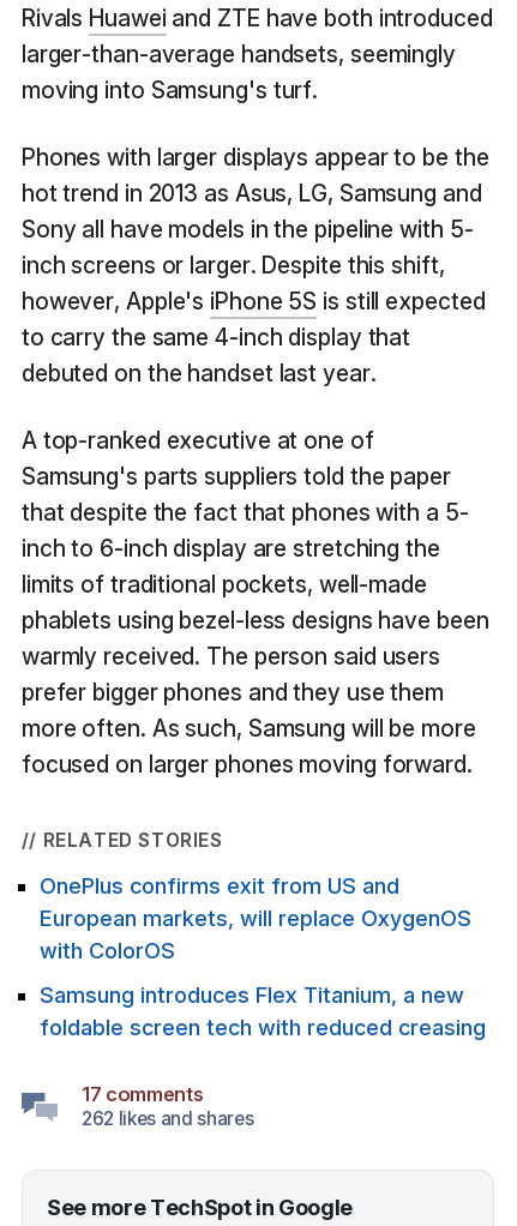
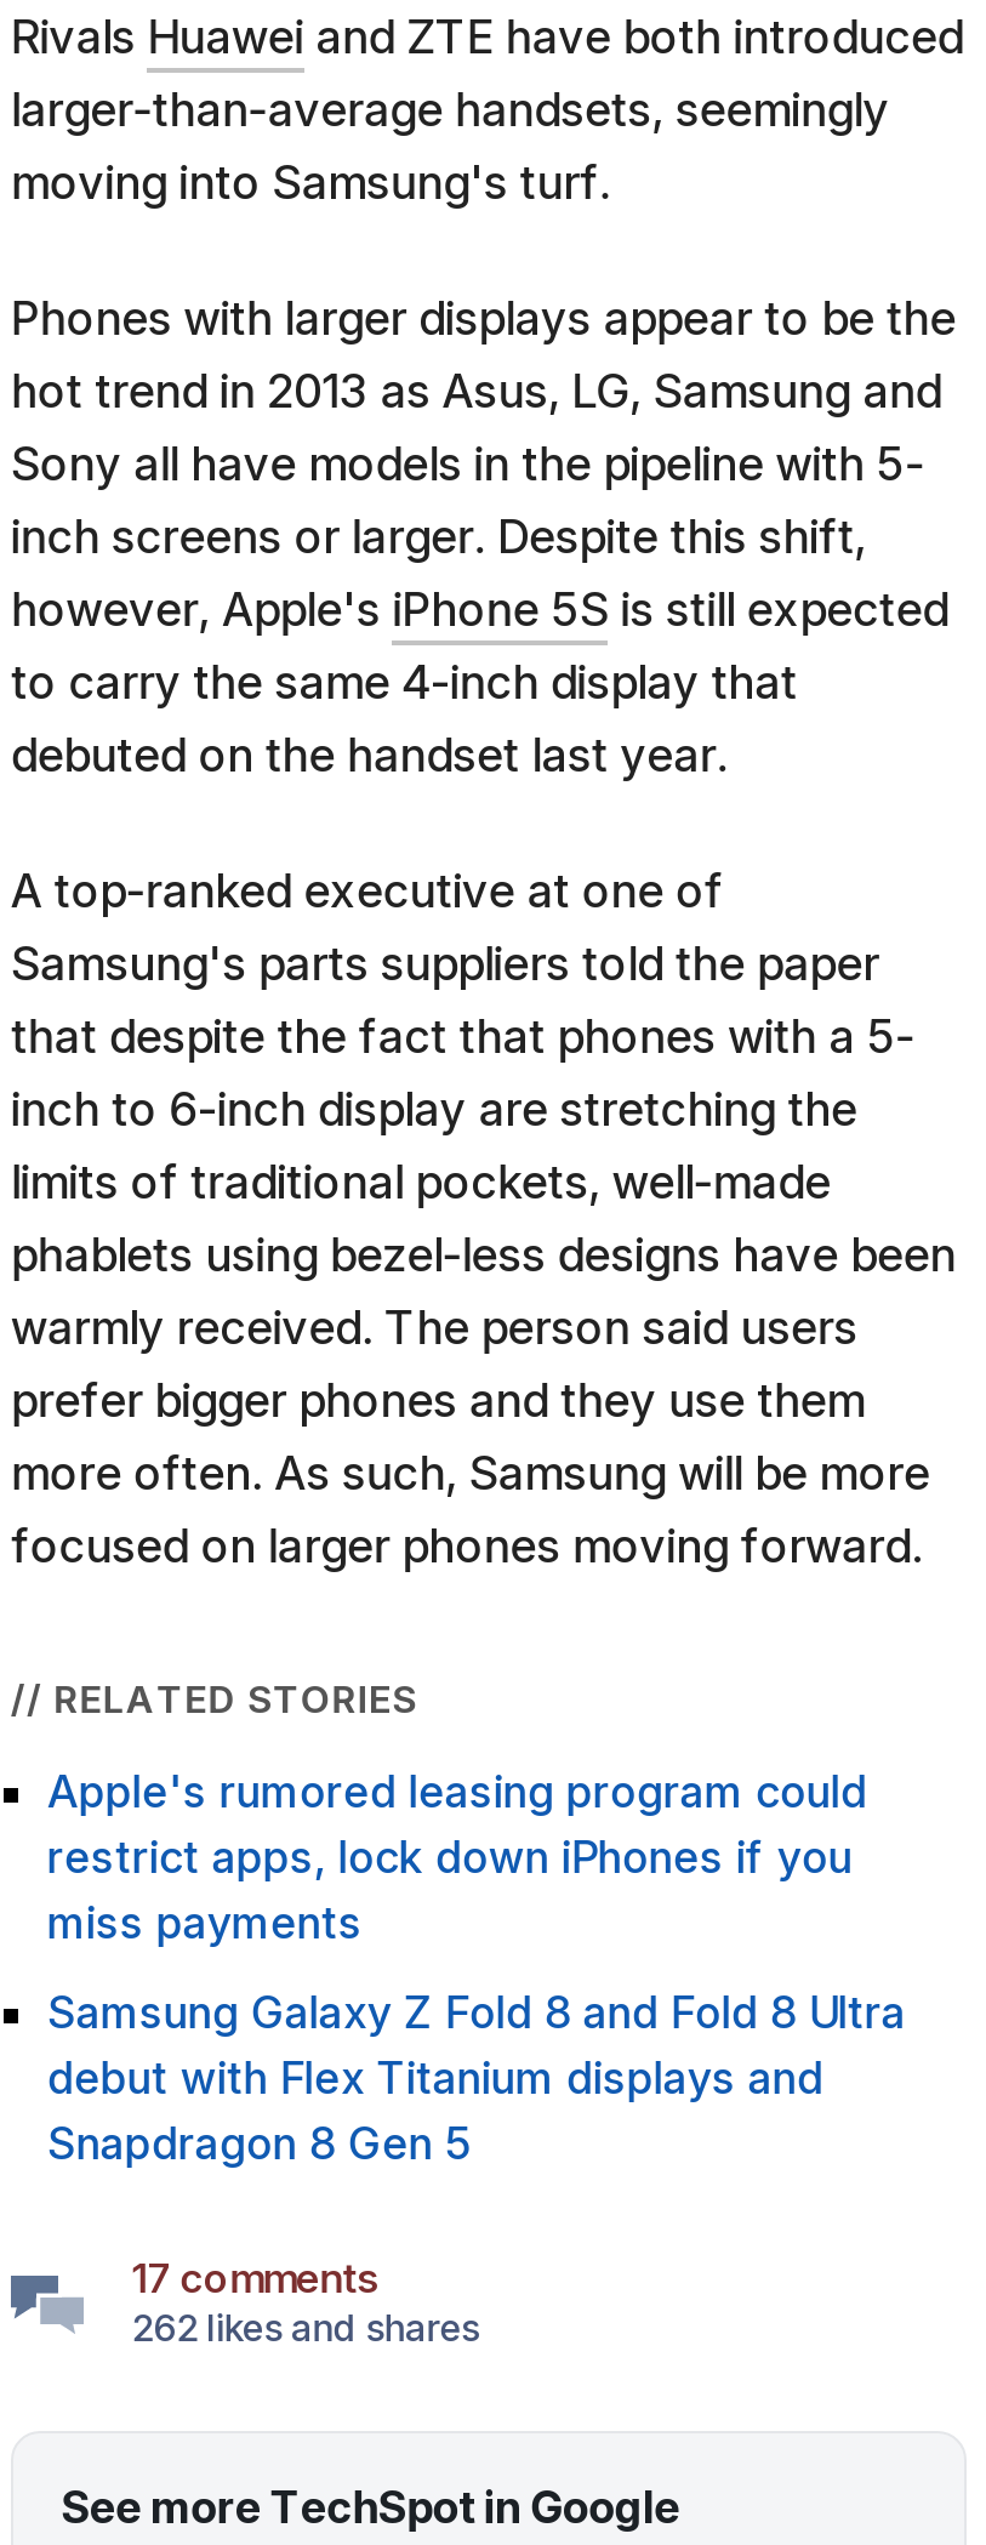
[39,873,471,963] OnePlus confirms exit from US and | European markets, will replace OxygenOS | with ColorOS -> [47,1766,867,1948] Apple's rumored leasing program could | restrict apps, lock down iPhones if you | miss payments
[39,982,486,1040] Samsung introduces Flex Titanium, a new | foldable screen tech with reduced creasing -> [47,1987,906,2169] Samsung Galaxy Z Fold 8 and Fold 8 Ultra | debut with Flex Titanium displays and | Snapdragon 8 Gen 5

